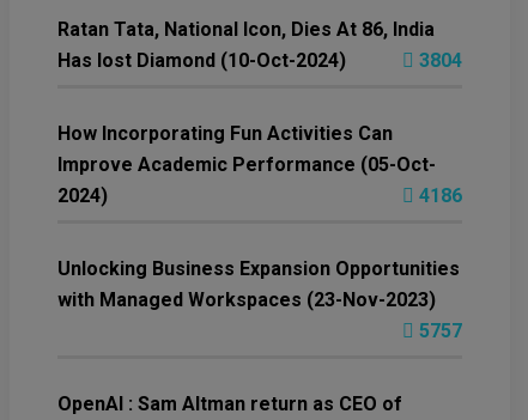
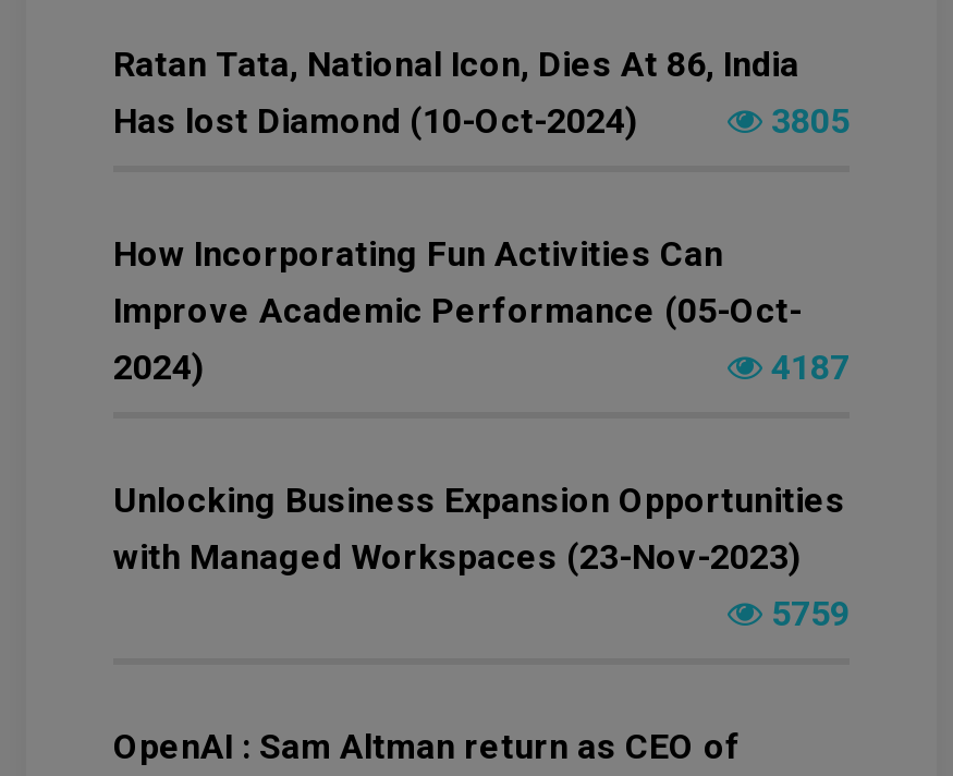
[414,49,462,72] 3804 -> [762,100,850,142] 3805
[414,184,462,207] 4186 -> [762,347,850,388] 4187
[414,320,462,342] 5757 -> [762,593,850,635] 5759

